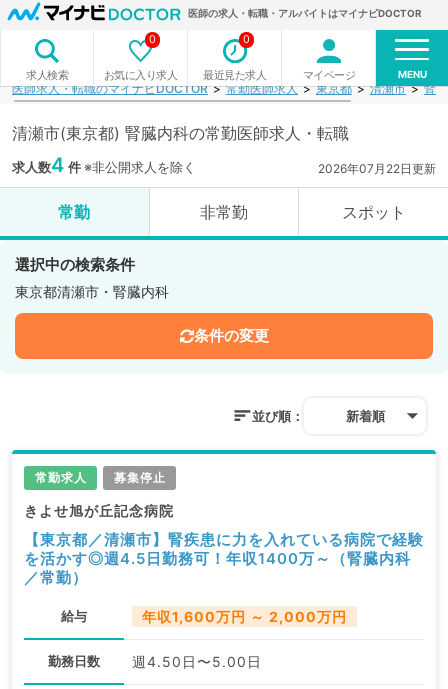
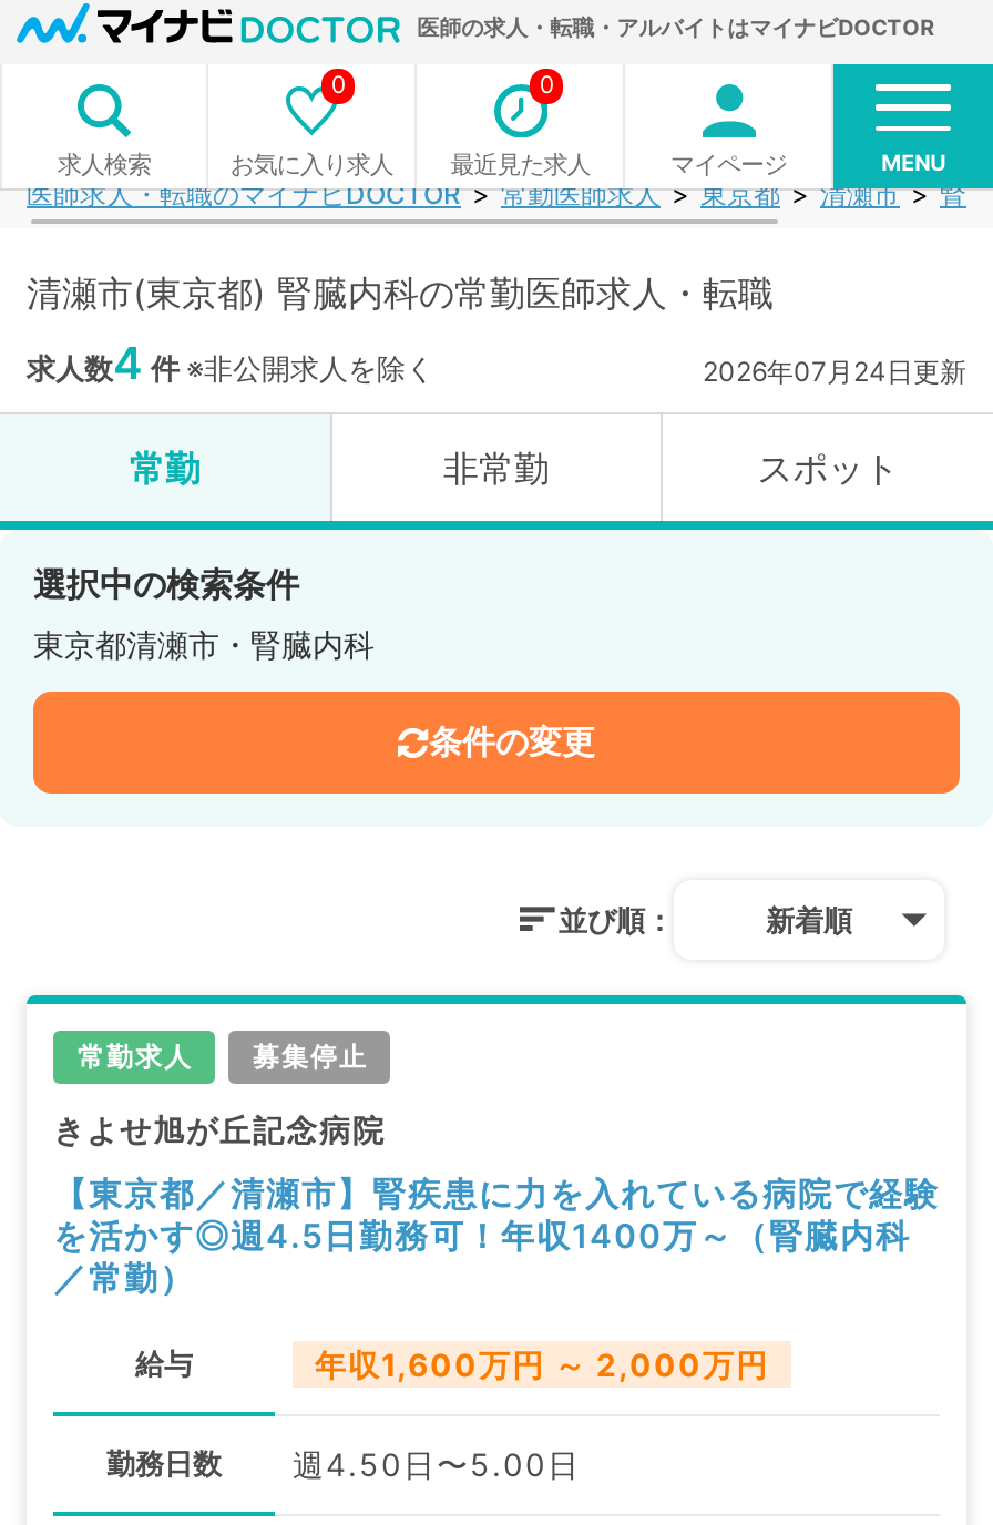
[318,161,436,176] 2026年07月22日更新 -> [703,355,966,388] 2026年07月24日更新

